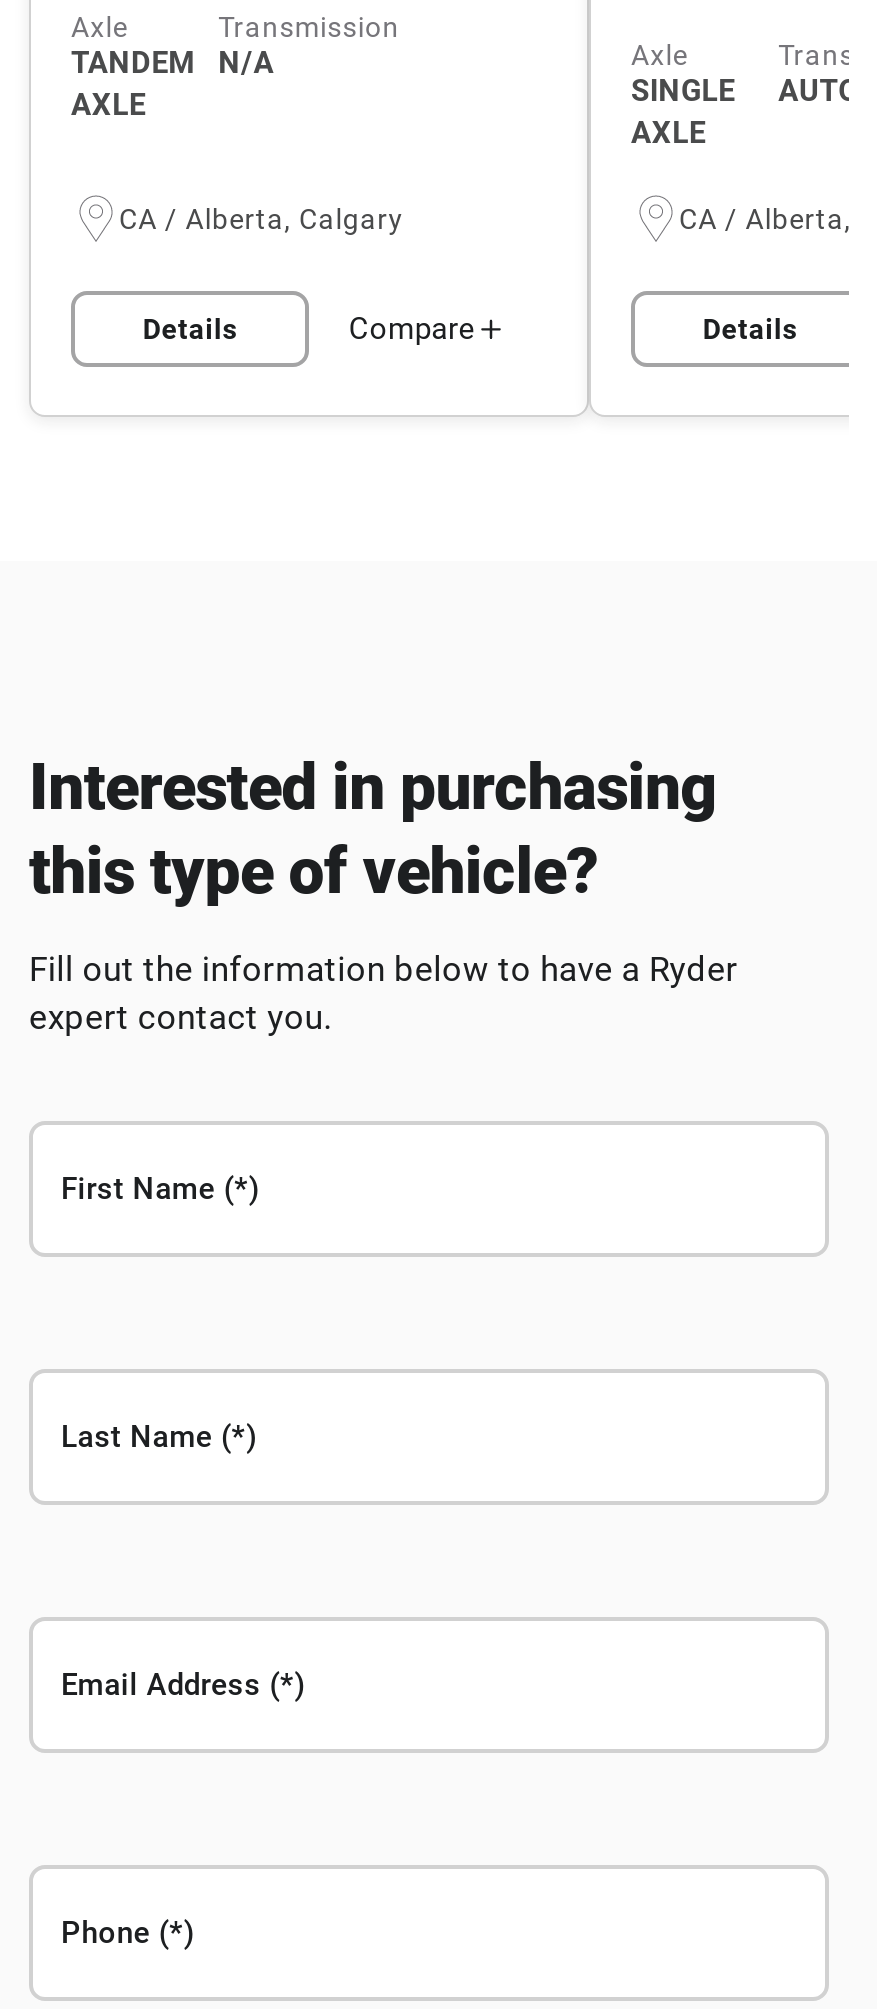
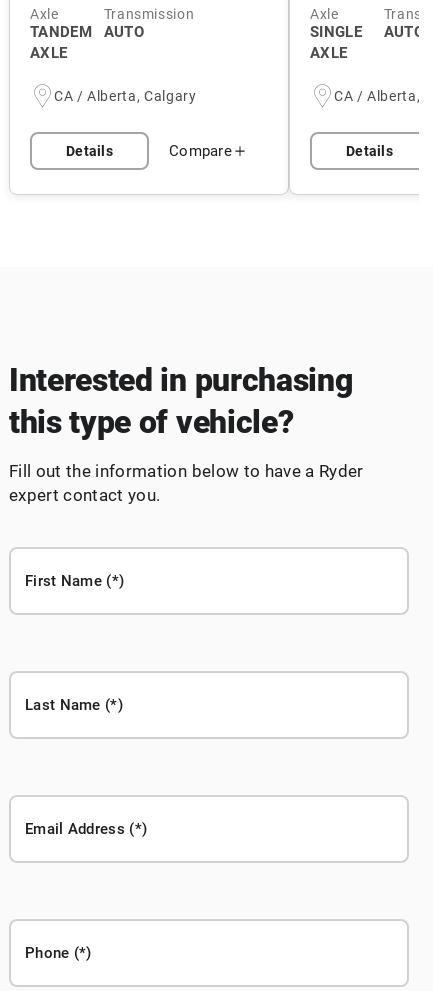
[218,45,274,81] N/A -> [104,23,144,41] AUTO

